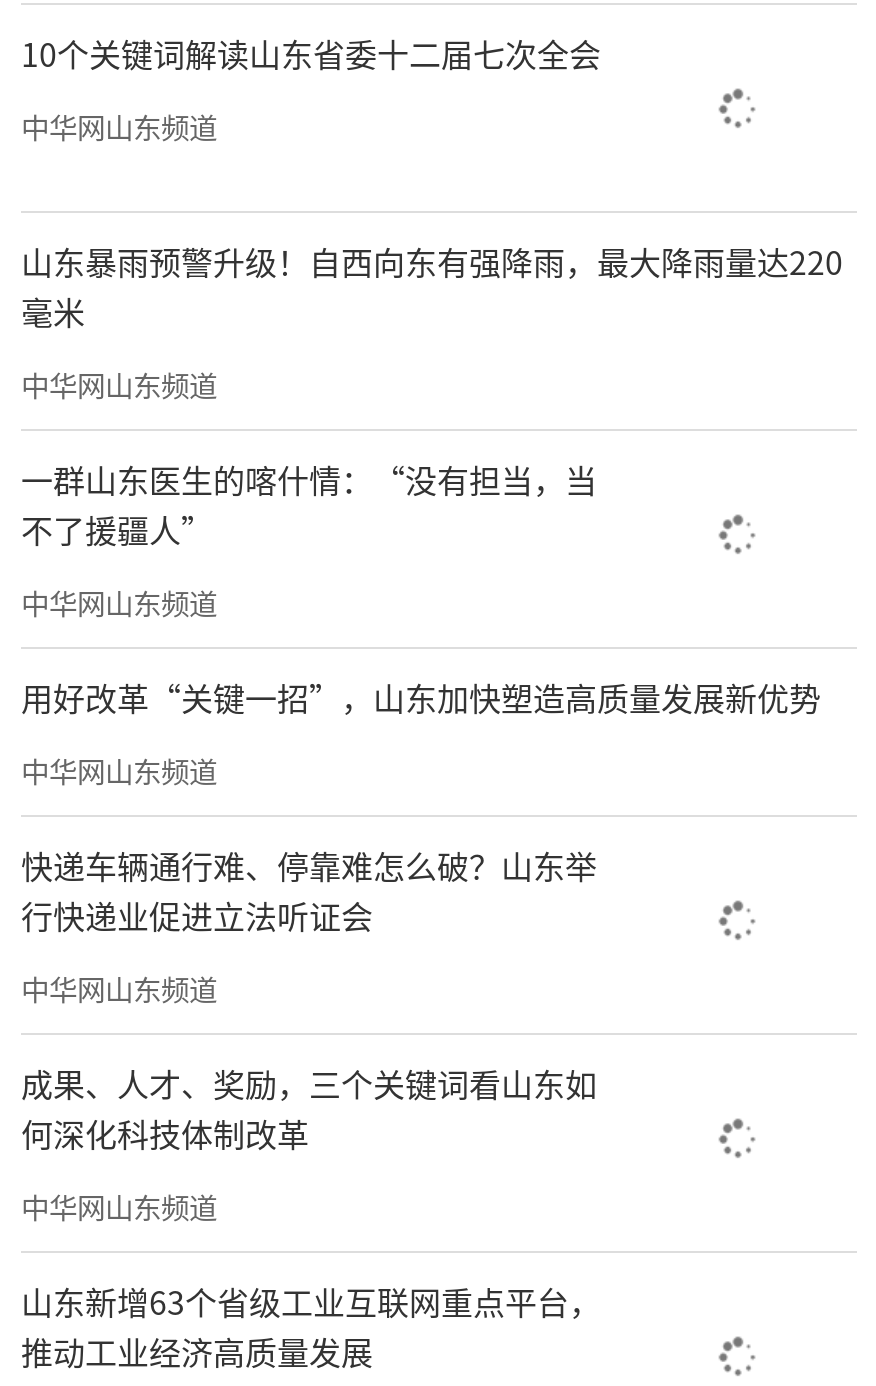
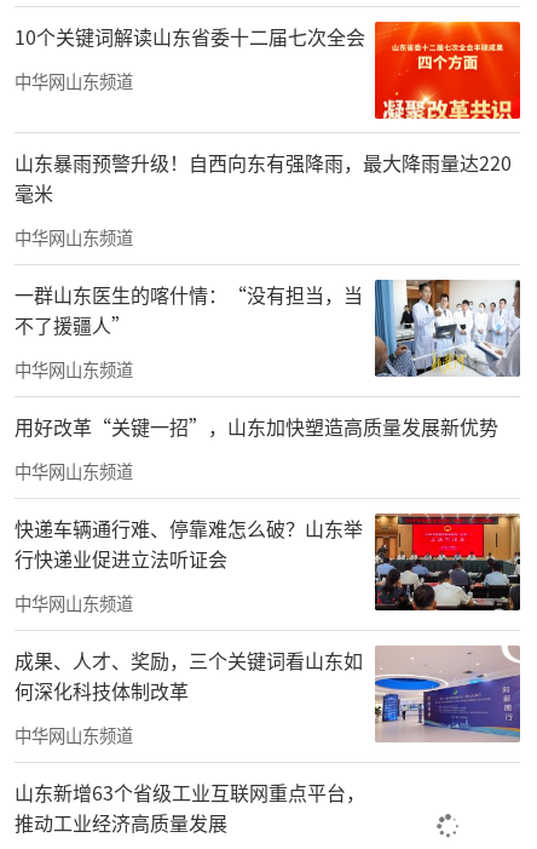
none -> [374,21,521,120] [image]
none -> [374,279,521,378] [image]
none -> [374,512,521,612] [image]
none -> [374,646,521,742] [image]

